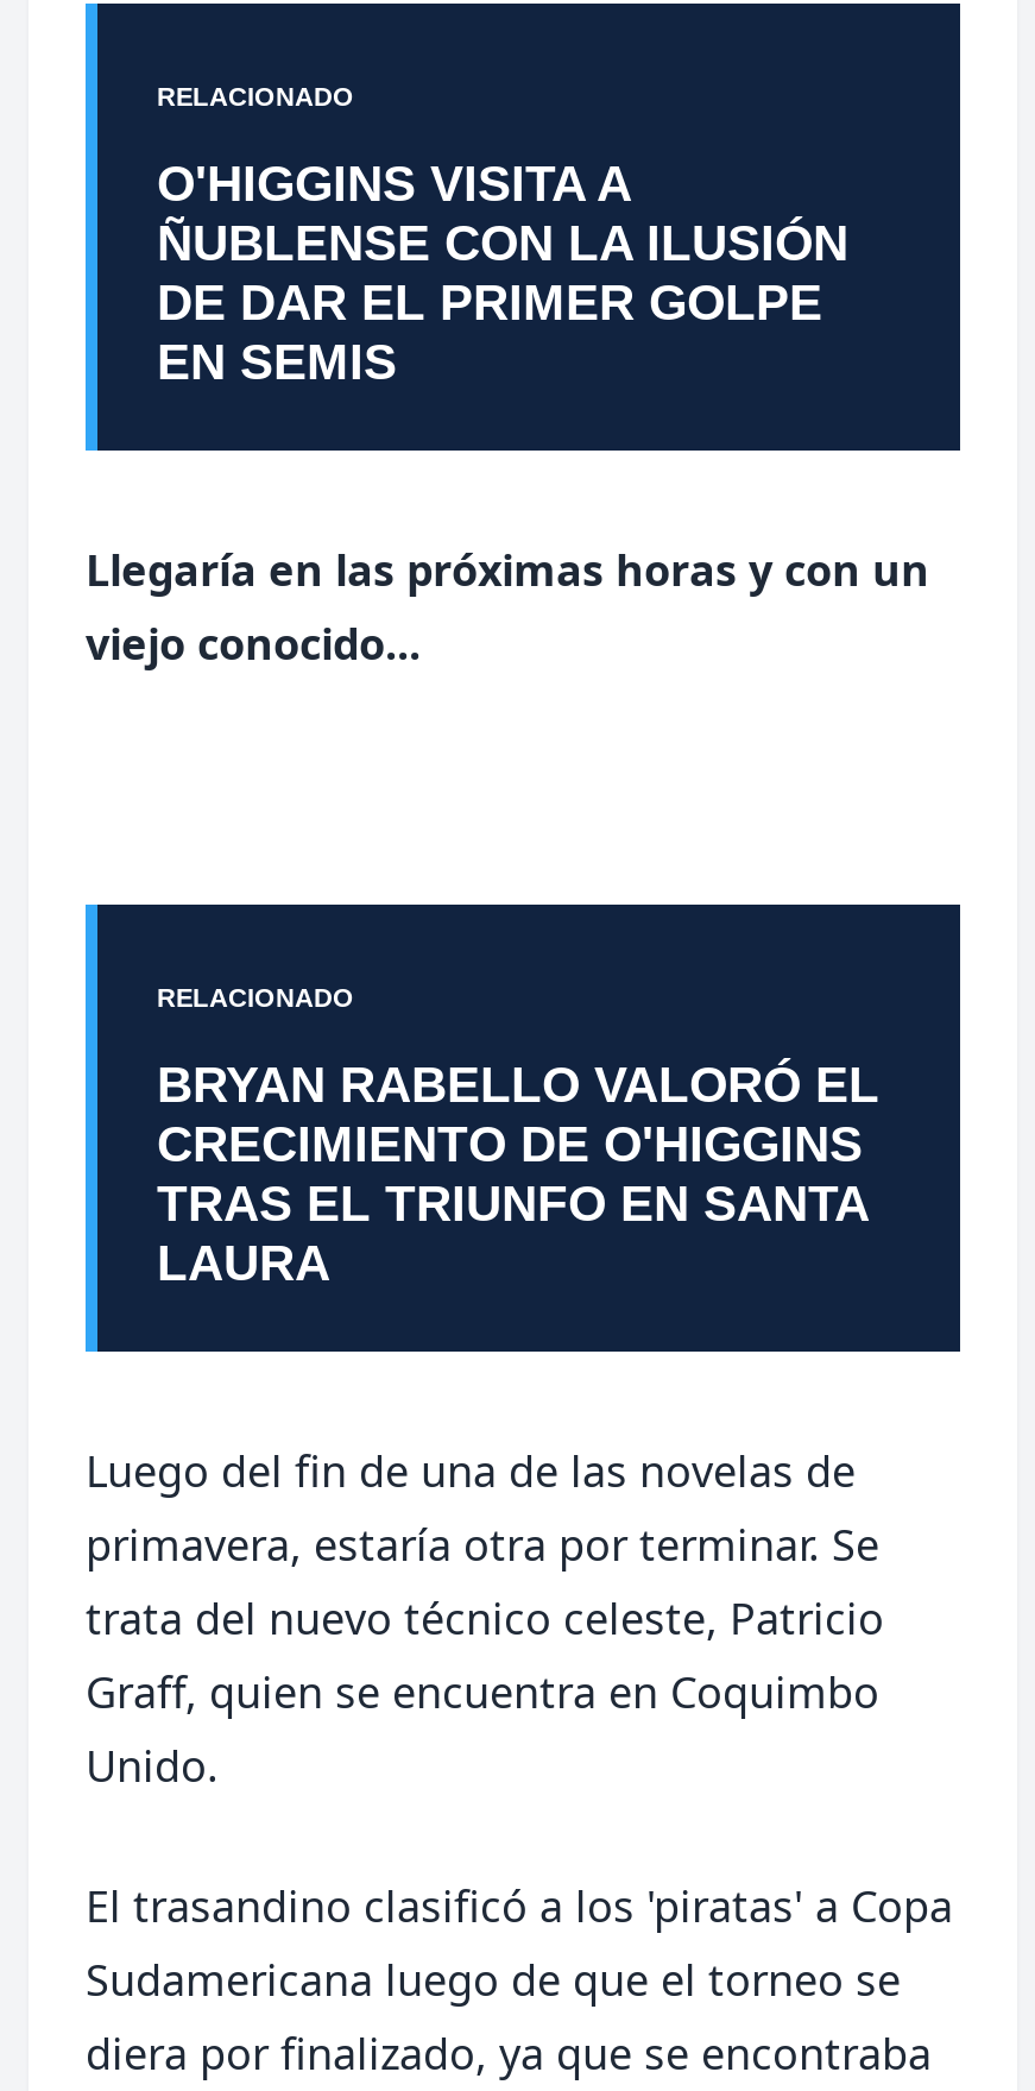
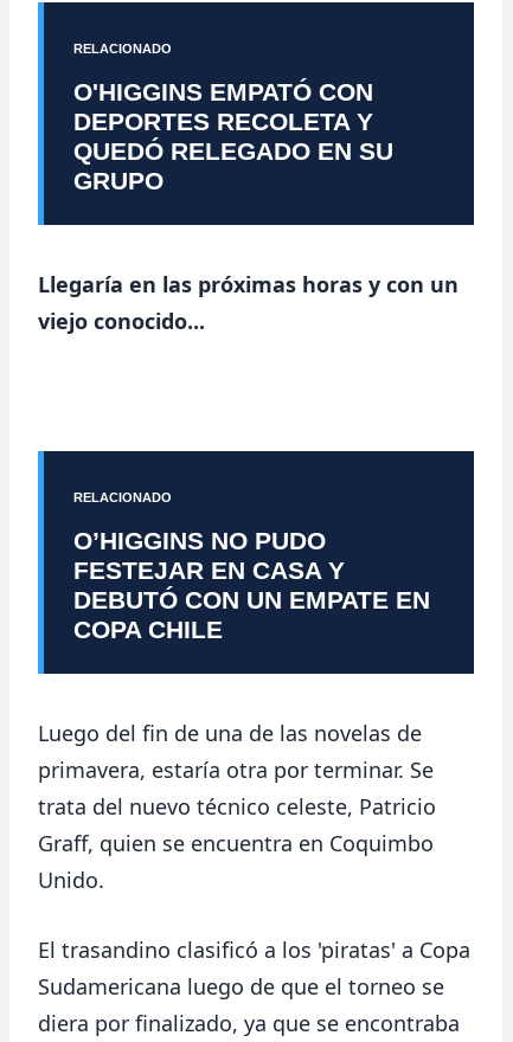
[157,156,848,389] O'HIGGINS VISITA A | ÑUBLENSE CON LA ILUSIÓN | DE DAR EL PRIMER GOLPE | EN SEMIS -> [73,79,393,195] O'HIGGINS EMPATÓ CON | DEPORTES RECOLETA Y | QUEDÓ RELEGADO EN SU | GRUPO
[157,1058,879,1291] BRYAN RABELLO VALORÓ EL | CRECIMIENTO DE O'HIGGINS | TRAS EL TRIUNFO EN SANTA | LAURA -> [73,527,430,643] O’HIGGINS NO PUDO | FESTEJAR EN CASA Y | DEBUTÓ CON UN EMPATE EN | COPA CHILE

